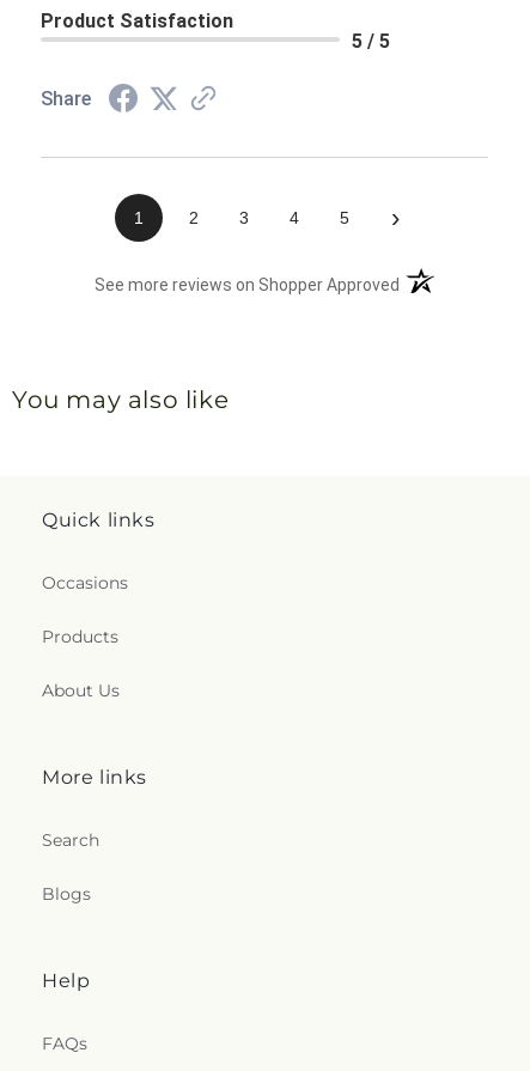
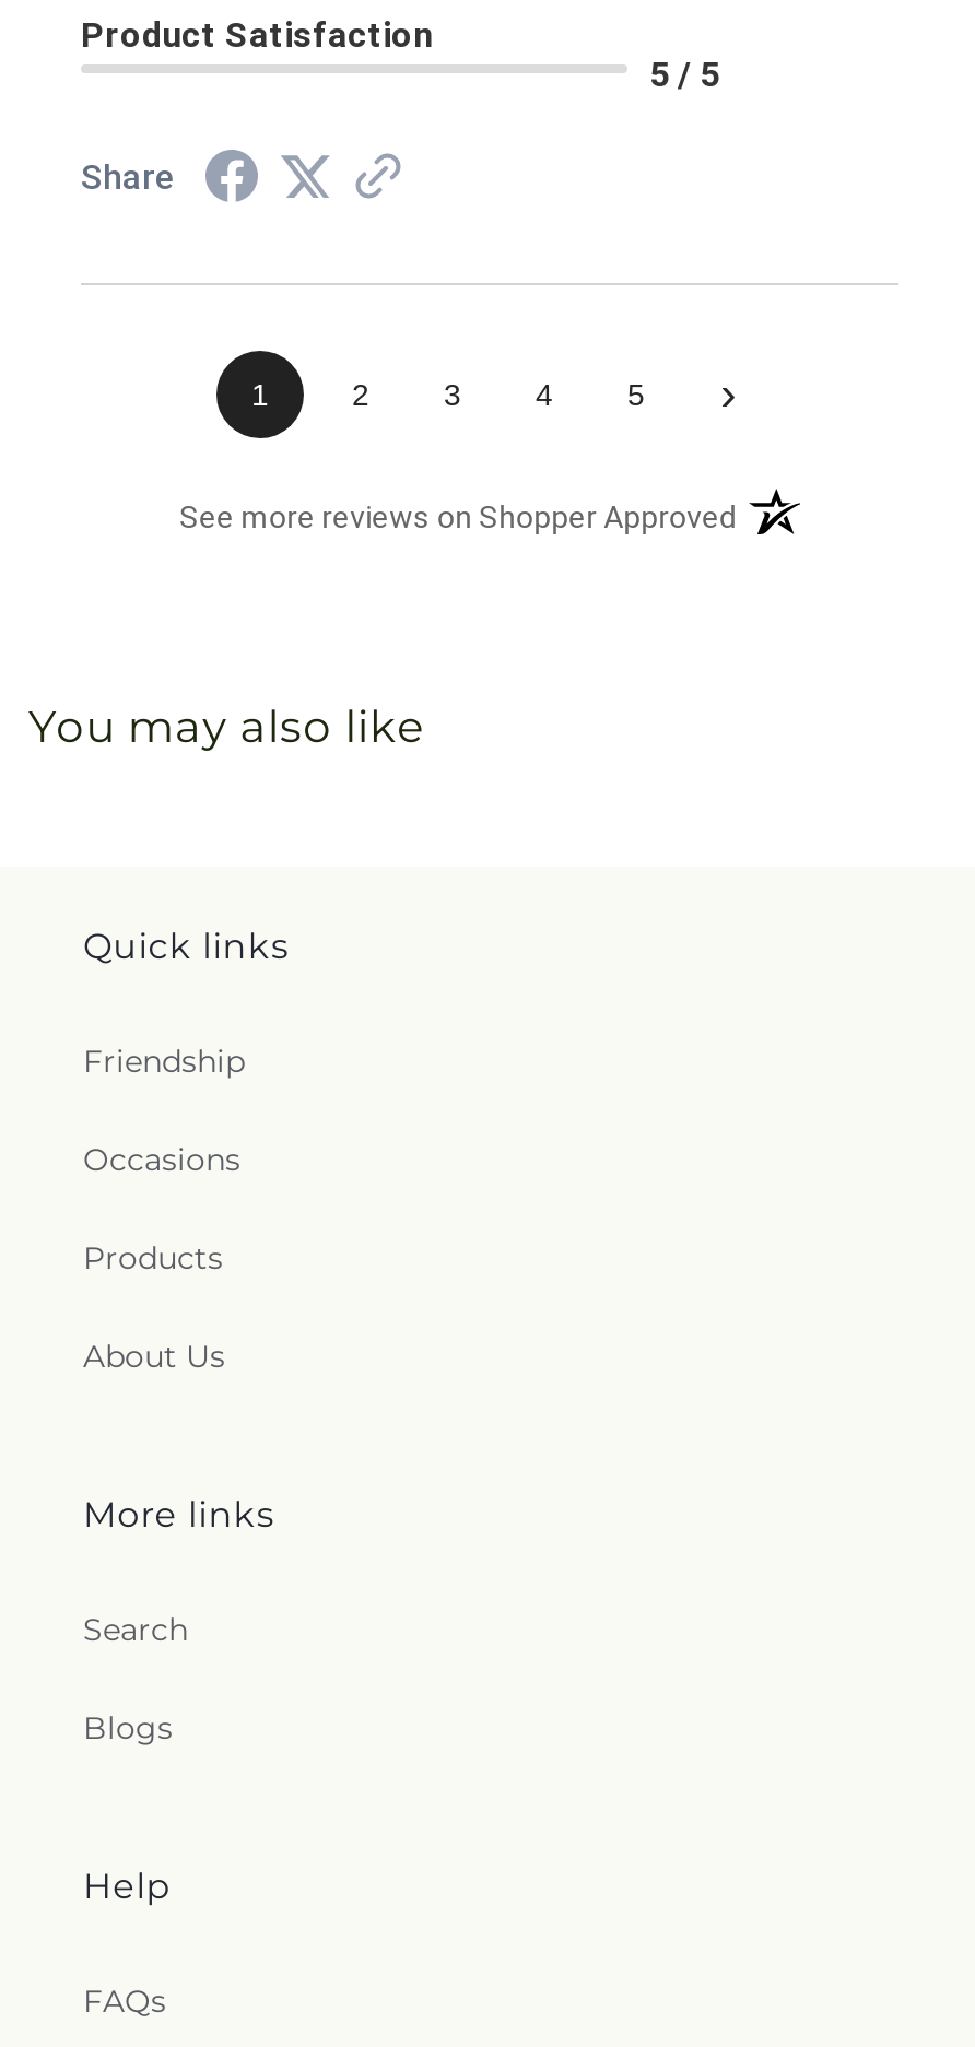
none -> [83,1043,245,1082] Friendship

